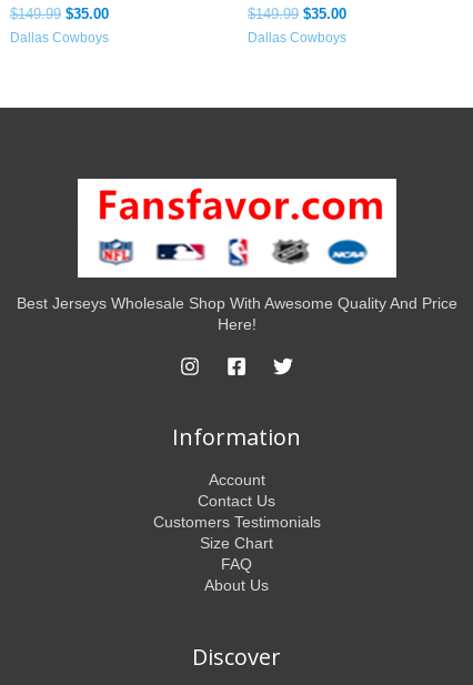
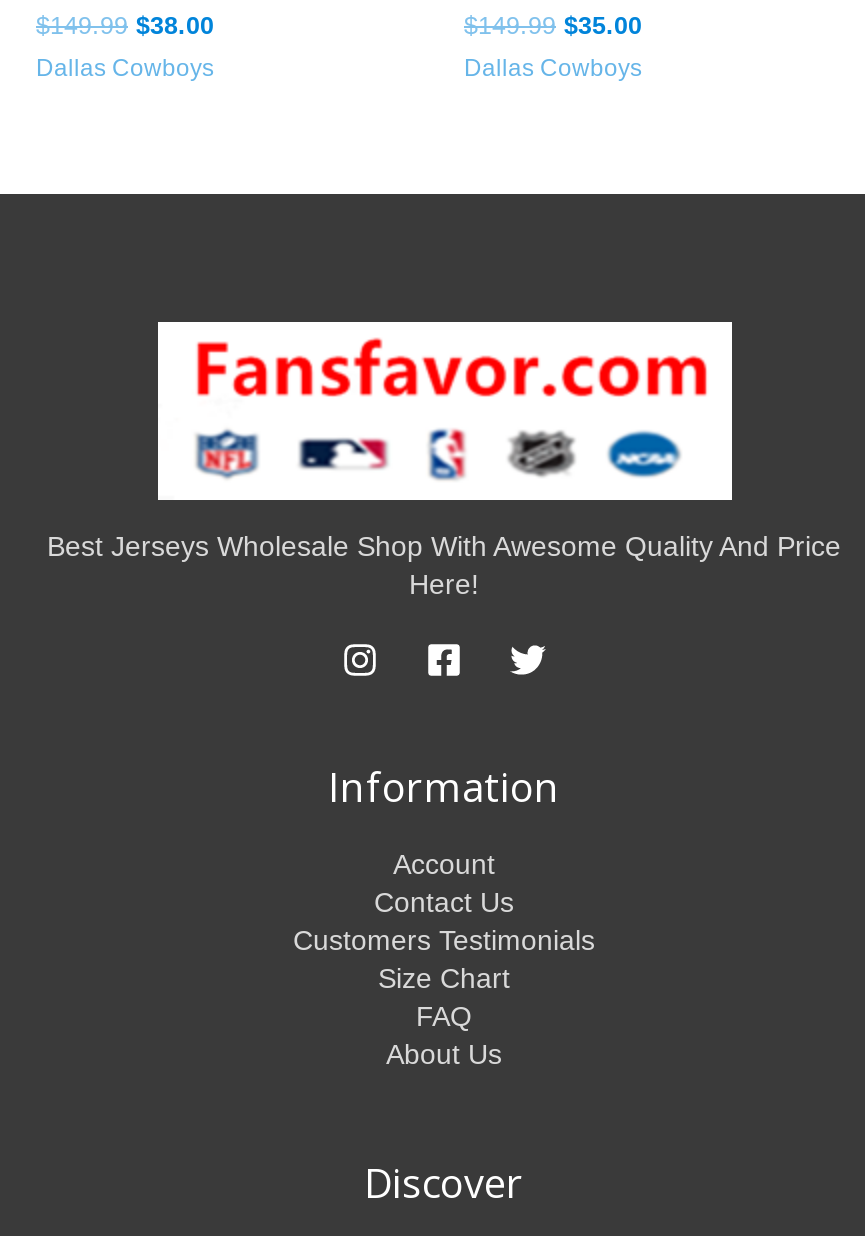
[10,6,109,22] $149.99 $35.00 -> [36,11,214,39] $149.99 $38.00

